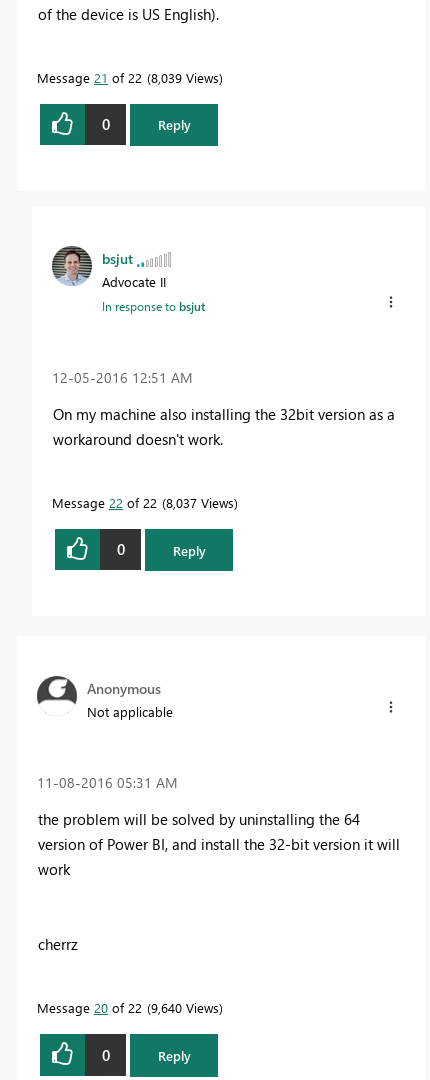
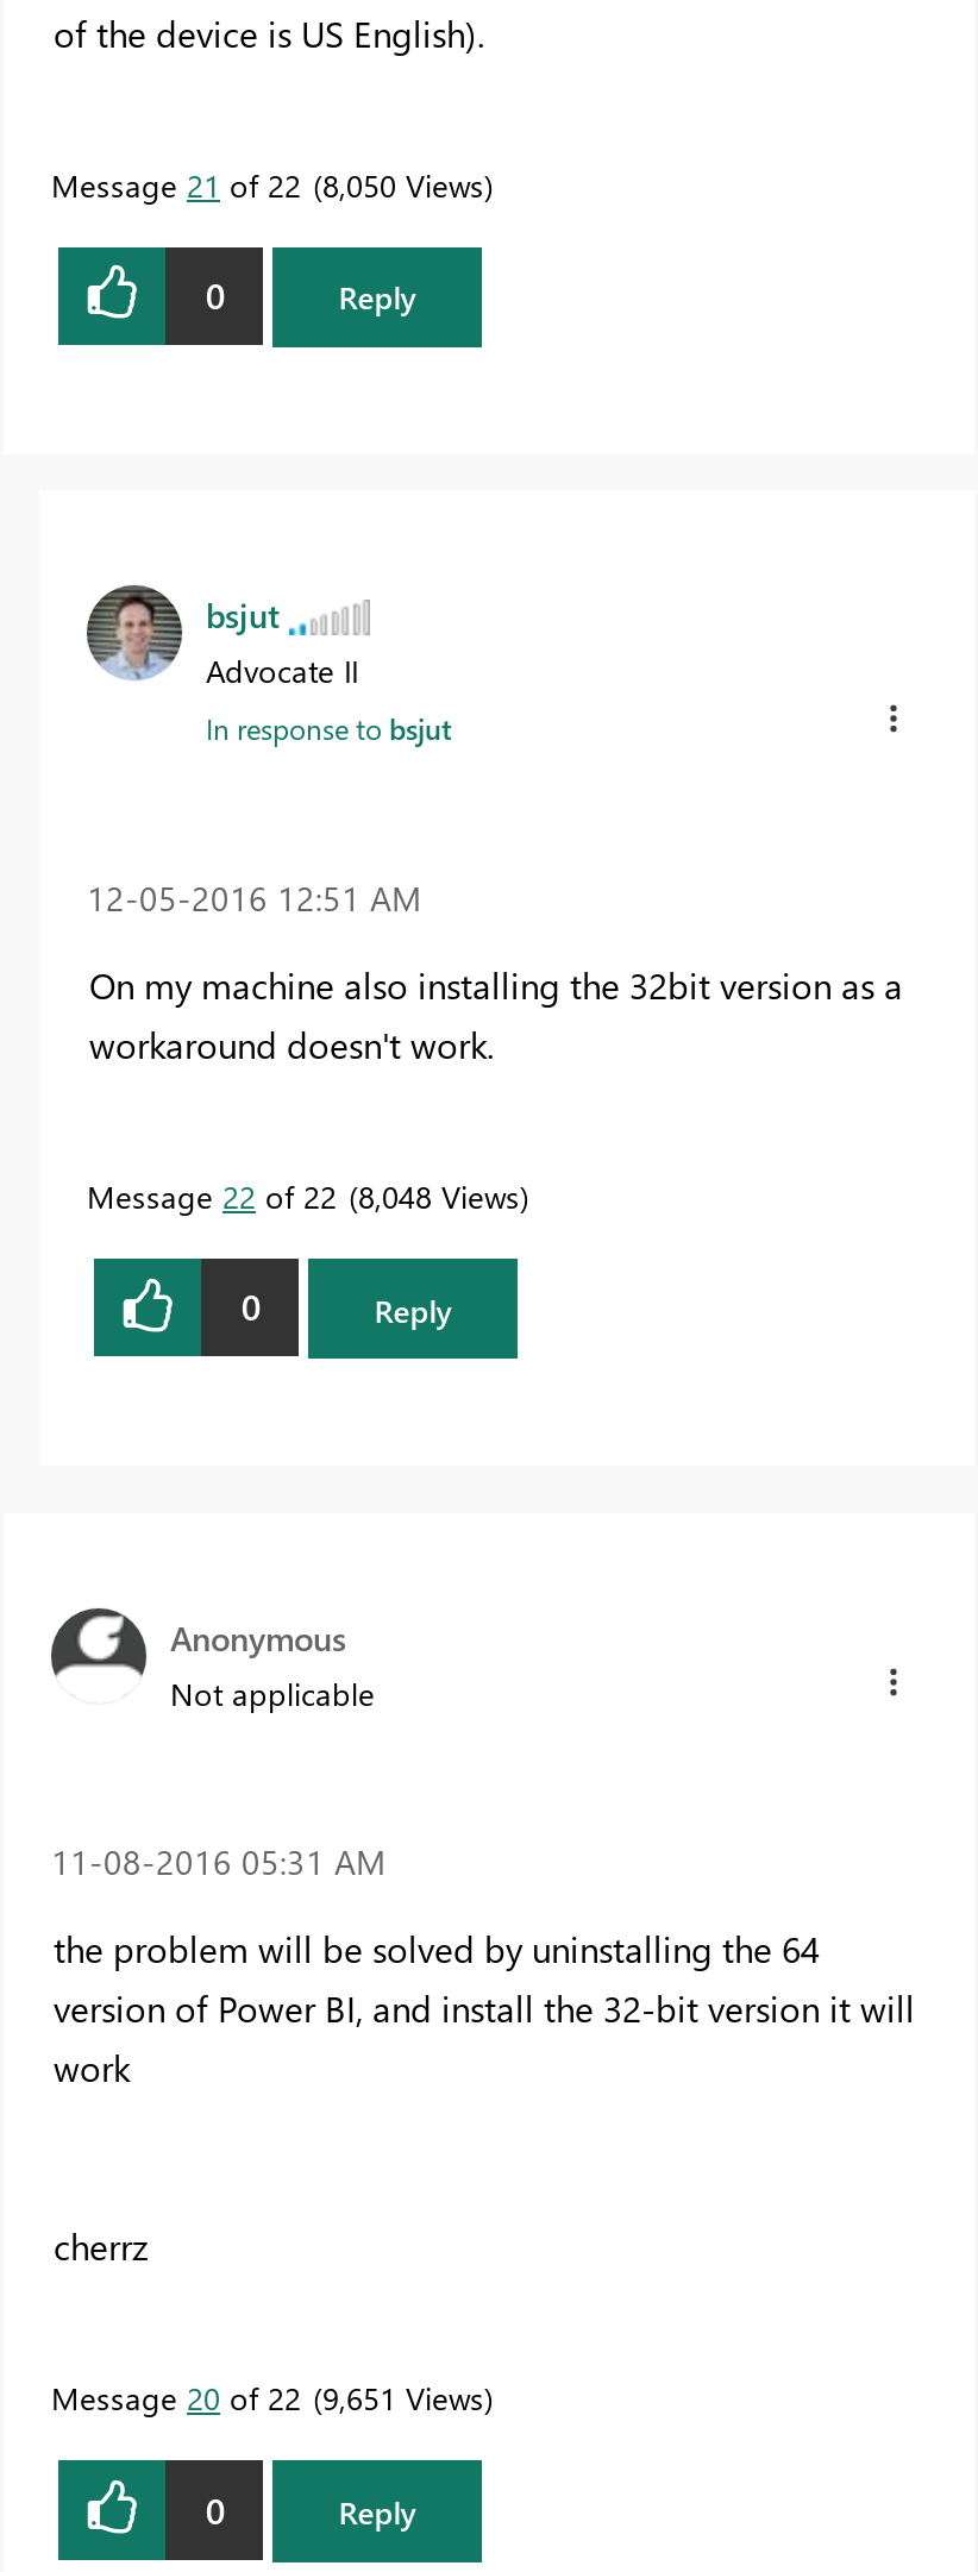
[37,68,219,85] Message 21 of 22 8,039 Views -> [51,163,484,203] Message 21 of 22 8,050 Views
[52,494,234,511] Message 22 of 22 8,037 Views -> [87,1175,520,1216] Message 22 of 22 8,048 Views
[37,999,219,1016] Message 20 of 22 9,640 Views -> [51,2378,484,2418] Message 20 of 22 9,651 Views

